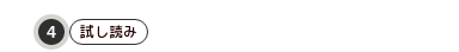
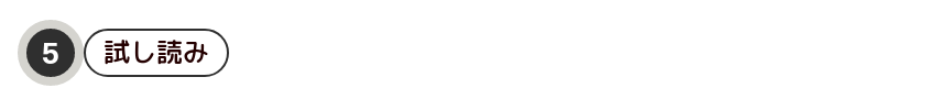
[47,21,137,41] 4 試し読み -> [42,33,209,70] 5 試し読み

